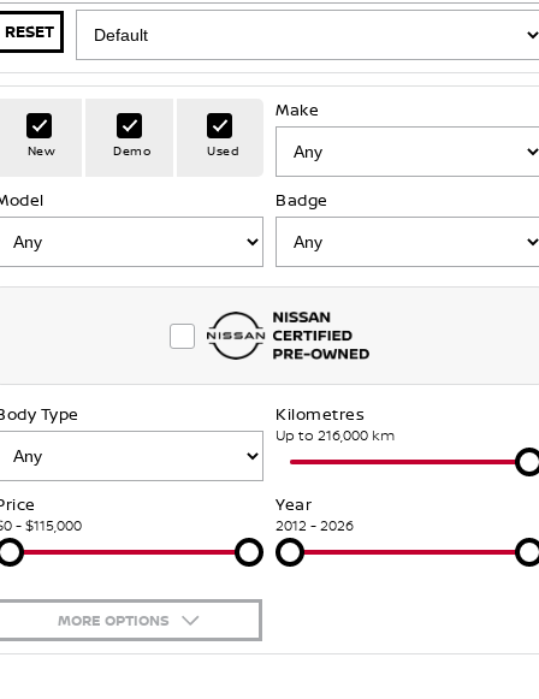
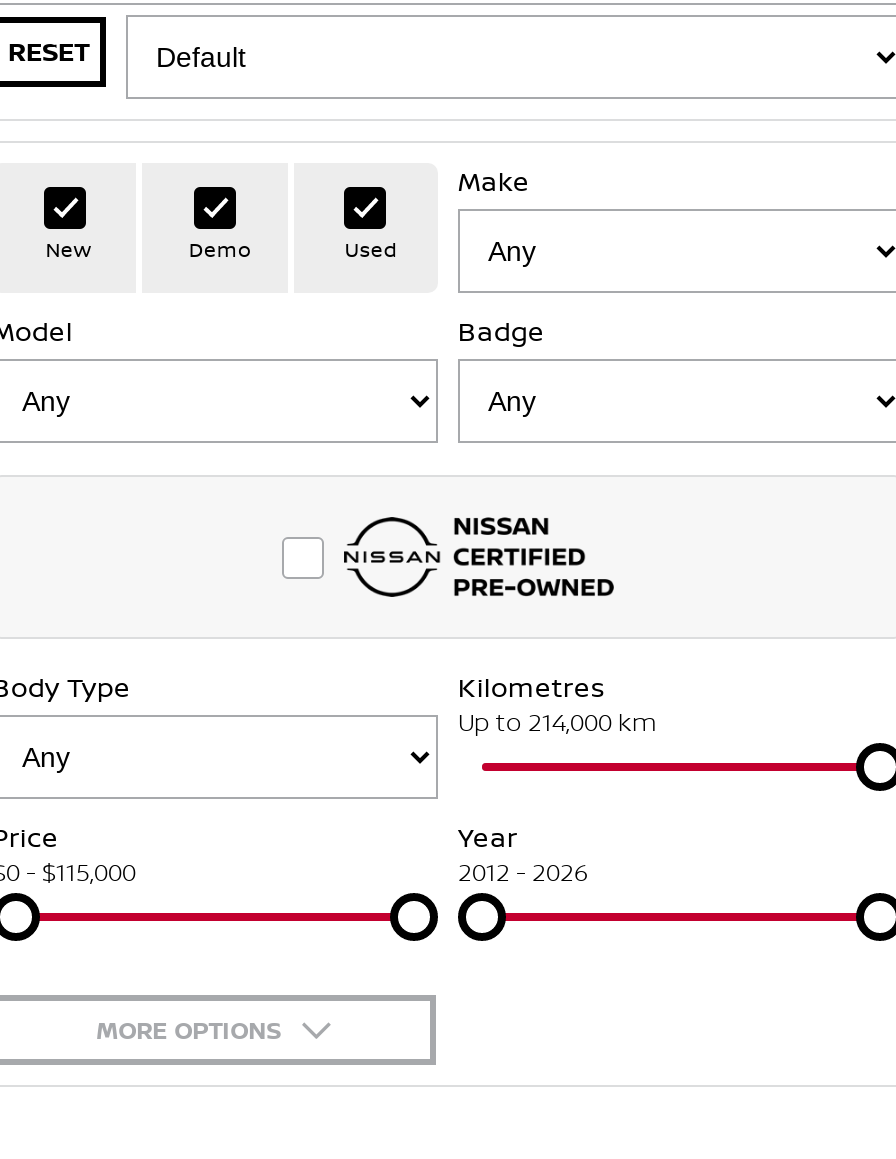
[276,425,395,445] Up to 216,000 km -> [458,705,656,739] Up to 214,000 km

